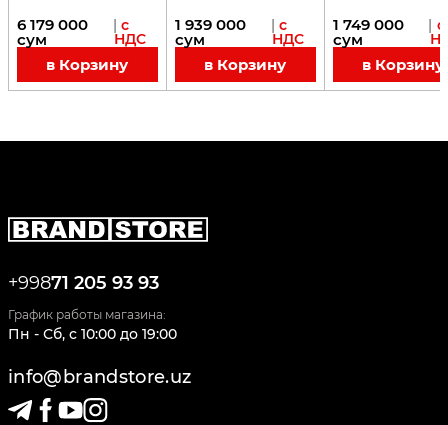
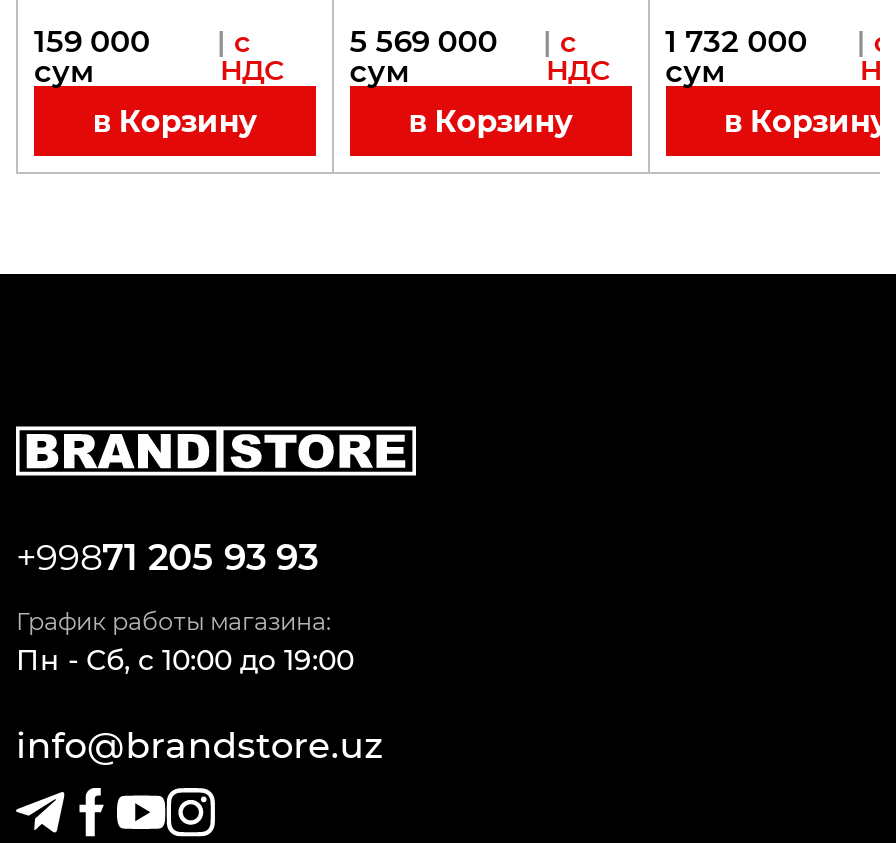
[17,15,88,34] 6 179 000 -> [34,22,150,60] 159 000
[175,15,246,34] 1 939 000 -> [350,22,498,60] 5 569 000
[333,15,404,34] 1 749 000 -> [665,22,807,60] 1 732 000

